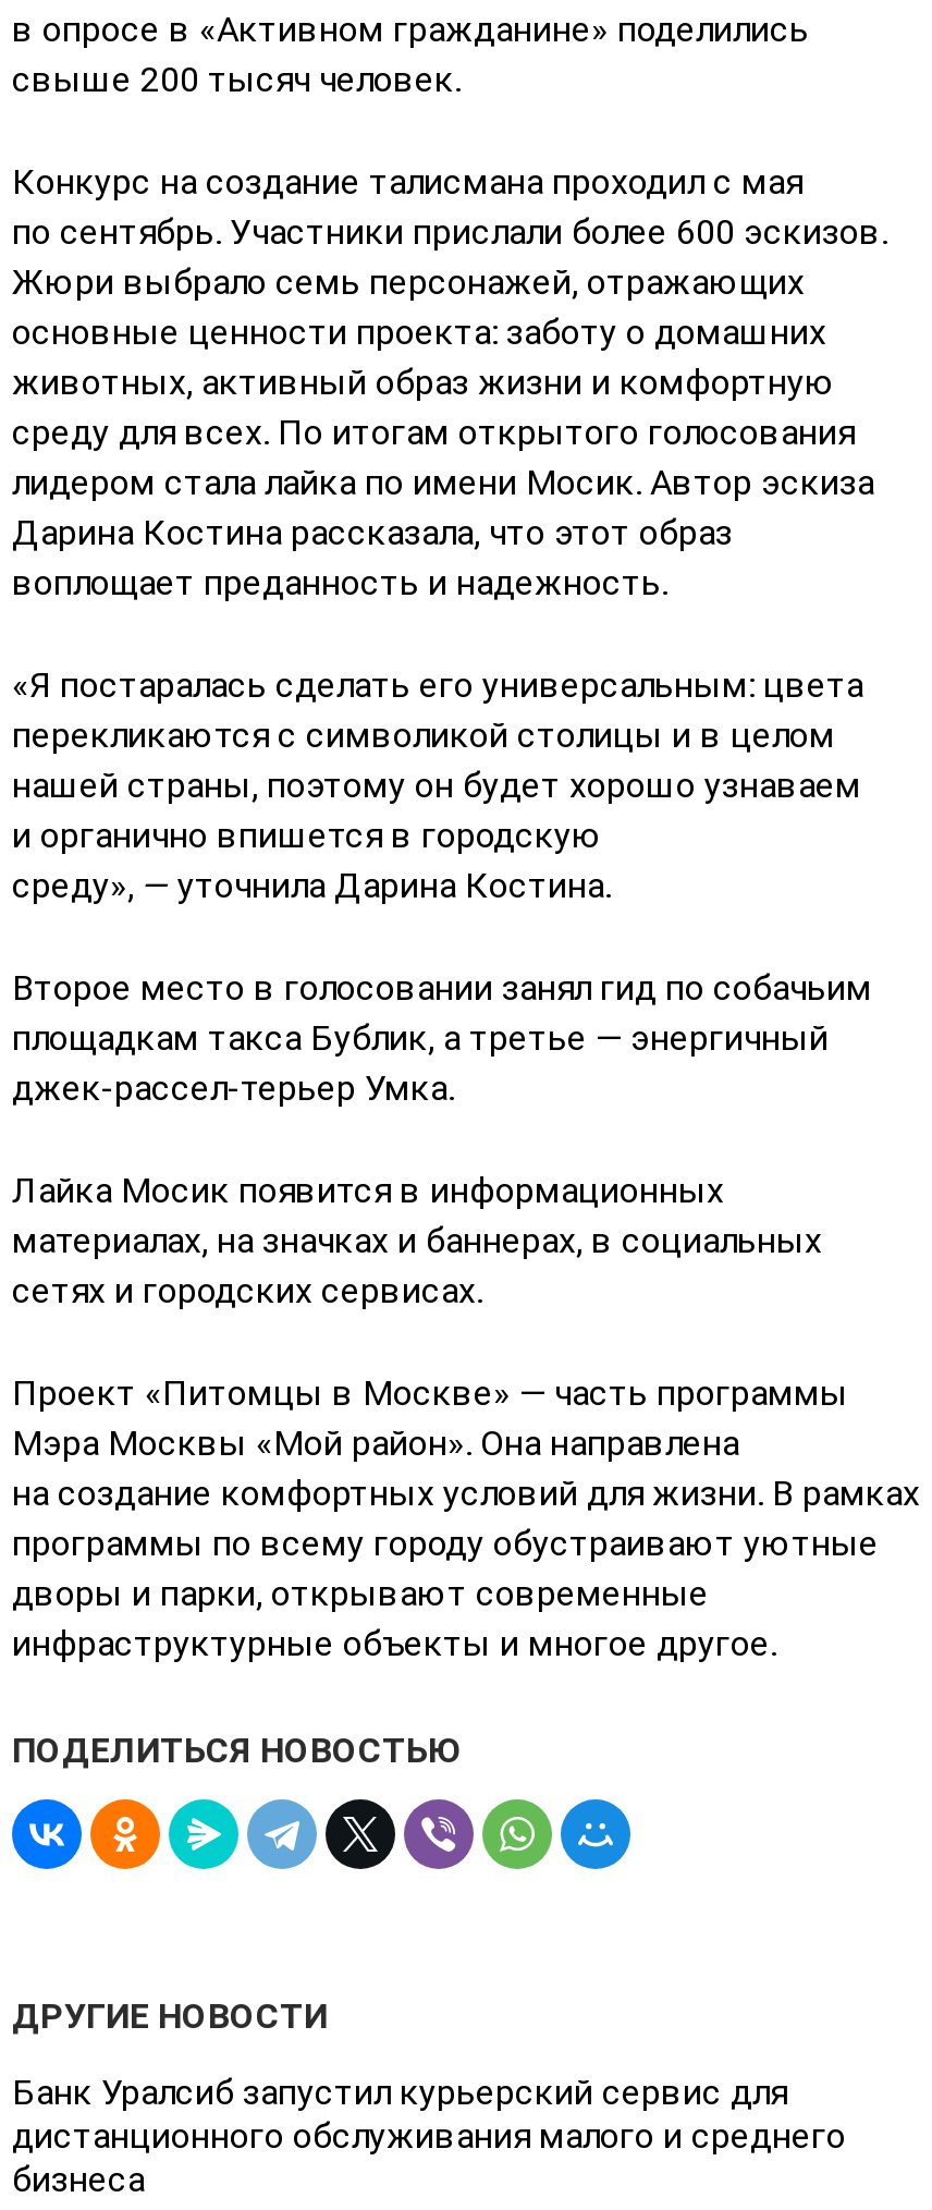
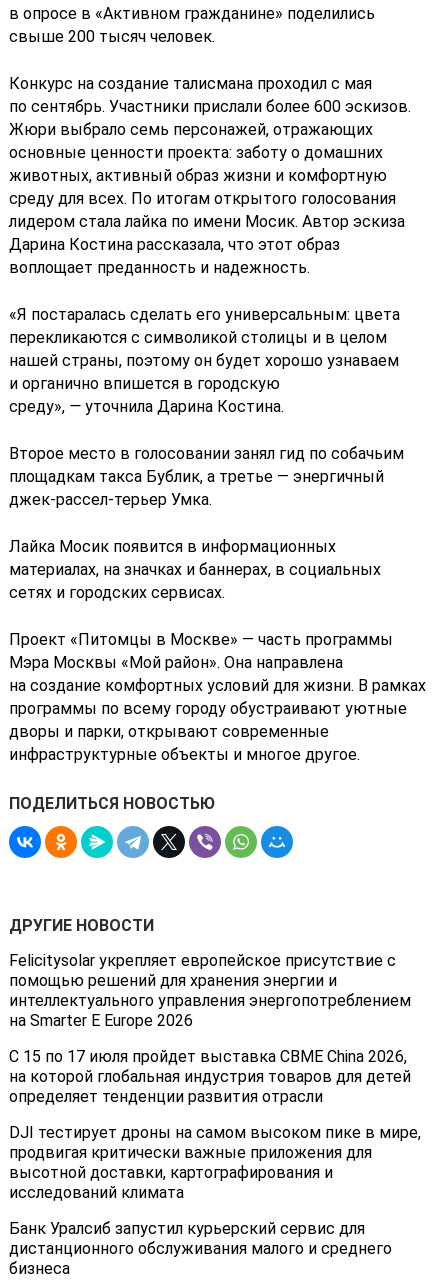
none -> [9,951,421,1202] Felicitysolar укрепляет европейское присутствие с | помощью решений для хранения энергии и | интеллектуального управления энергопотреблением | на Smarter E Europe 2026 | С 15 по 17 июля пройдет выставка CBME China 2026, | на которой глобальная индустрия товаров для детей | определяет тенденции развития отрасли | DJI тестирует дроны на самом высоком пике в мире, | продвигая критически важные приложения для | высотной доставки, картографирования и | исследований климата

